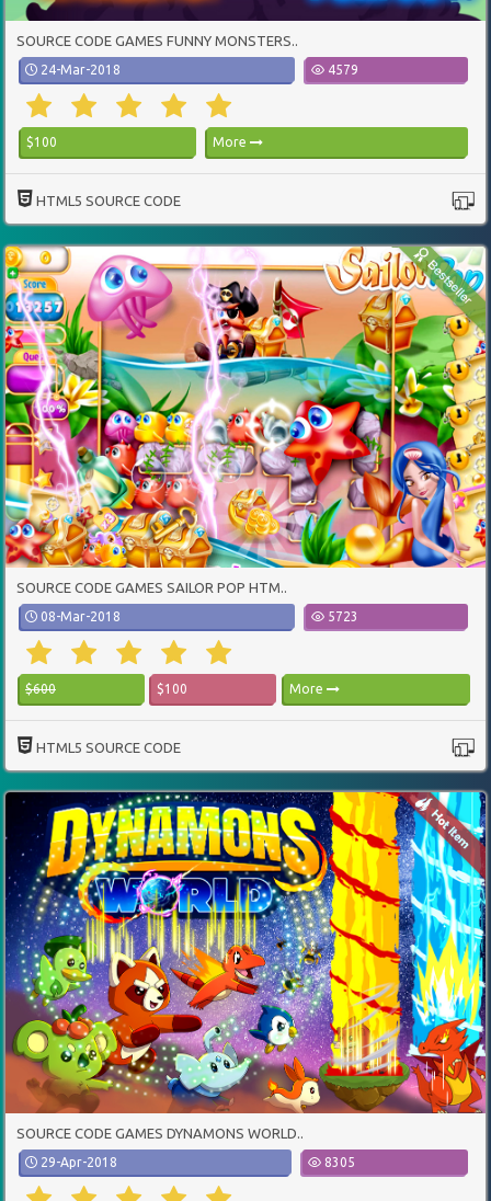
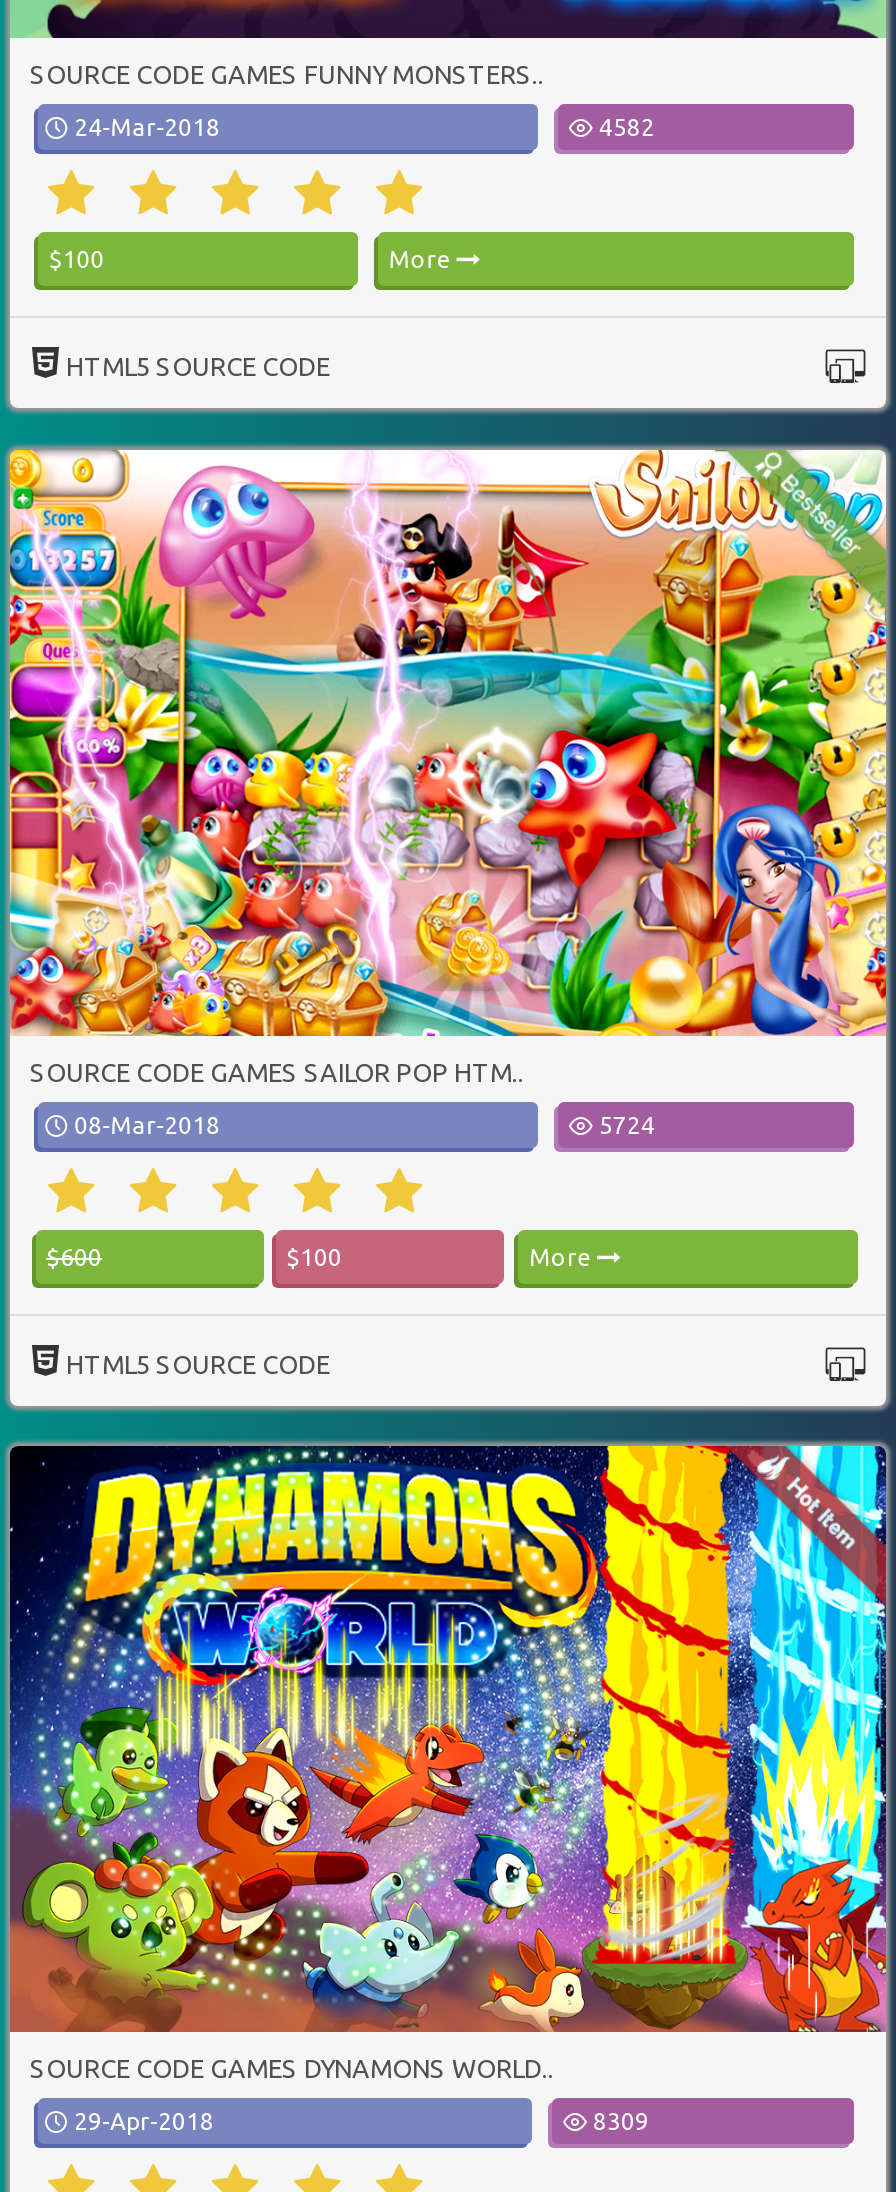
[325,63,359,77] 4579 -> [593,114,655,140] 4582
[325,609,359,624] 5723 -> [593,1112,655,1138] 5724
[322,1155,356,1169] 8305 -> [587,2108,649,2134] 8309

